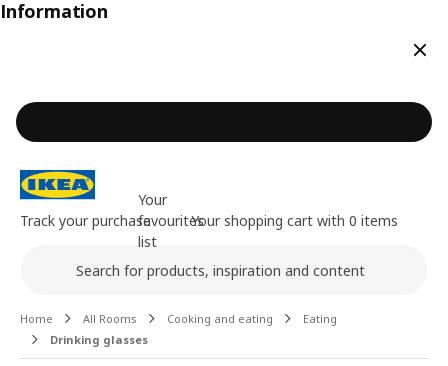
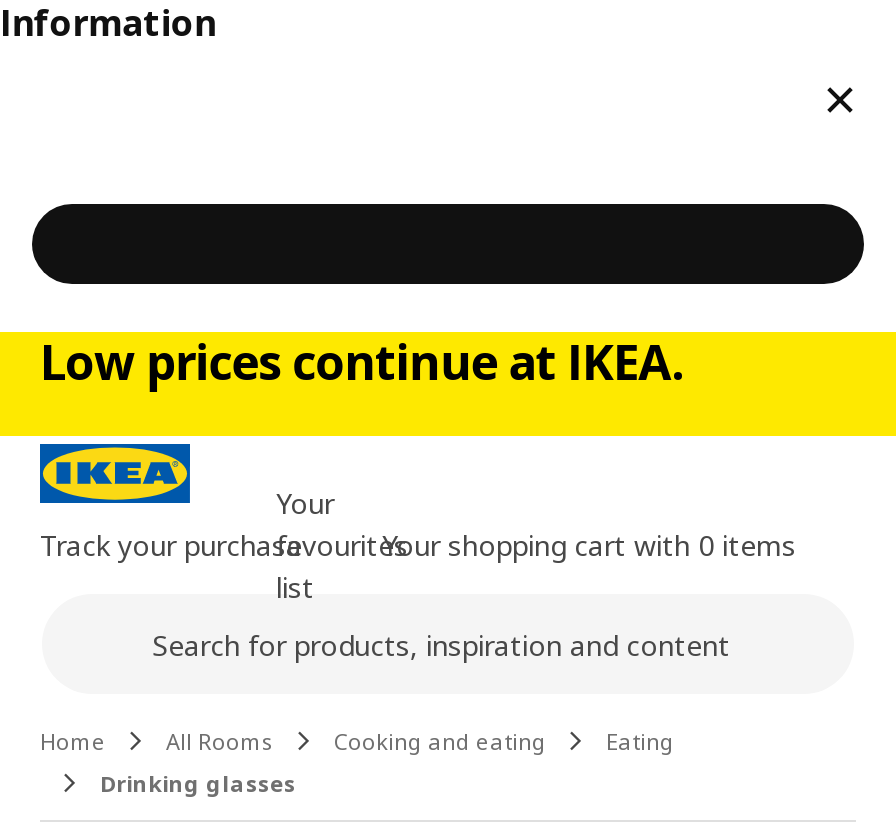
none -> [40,328,682,394] Low prices continue at IKEA.

